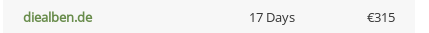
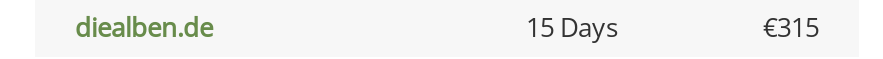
[248,8,294,26] 17 Days -> [526,9,618,45] 15 Days

